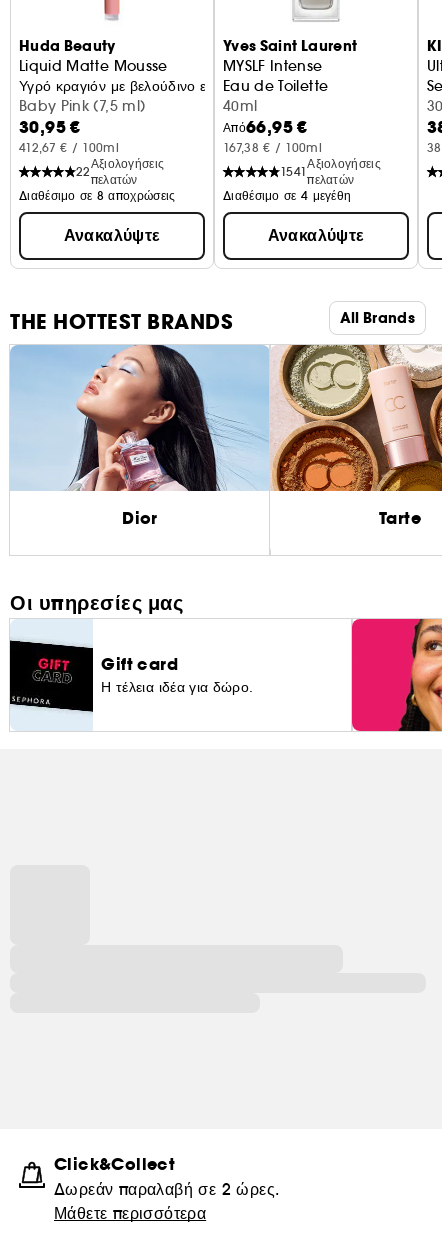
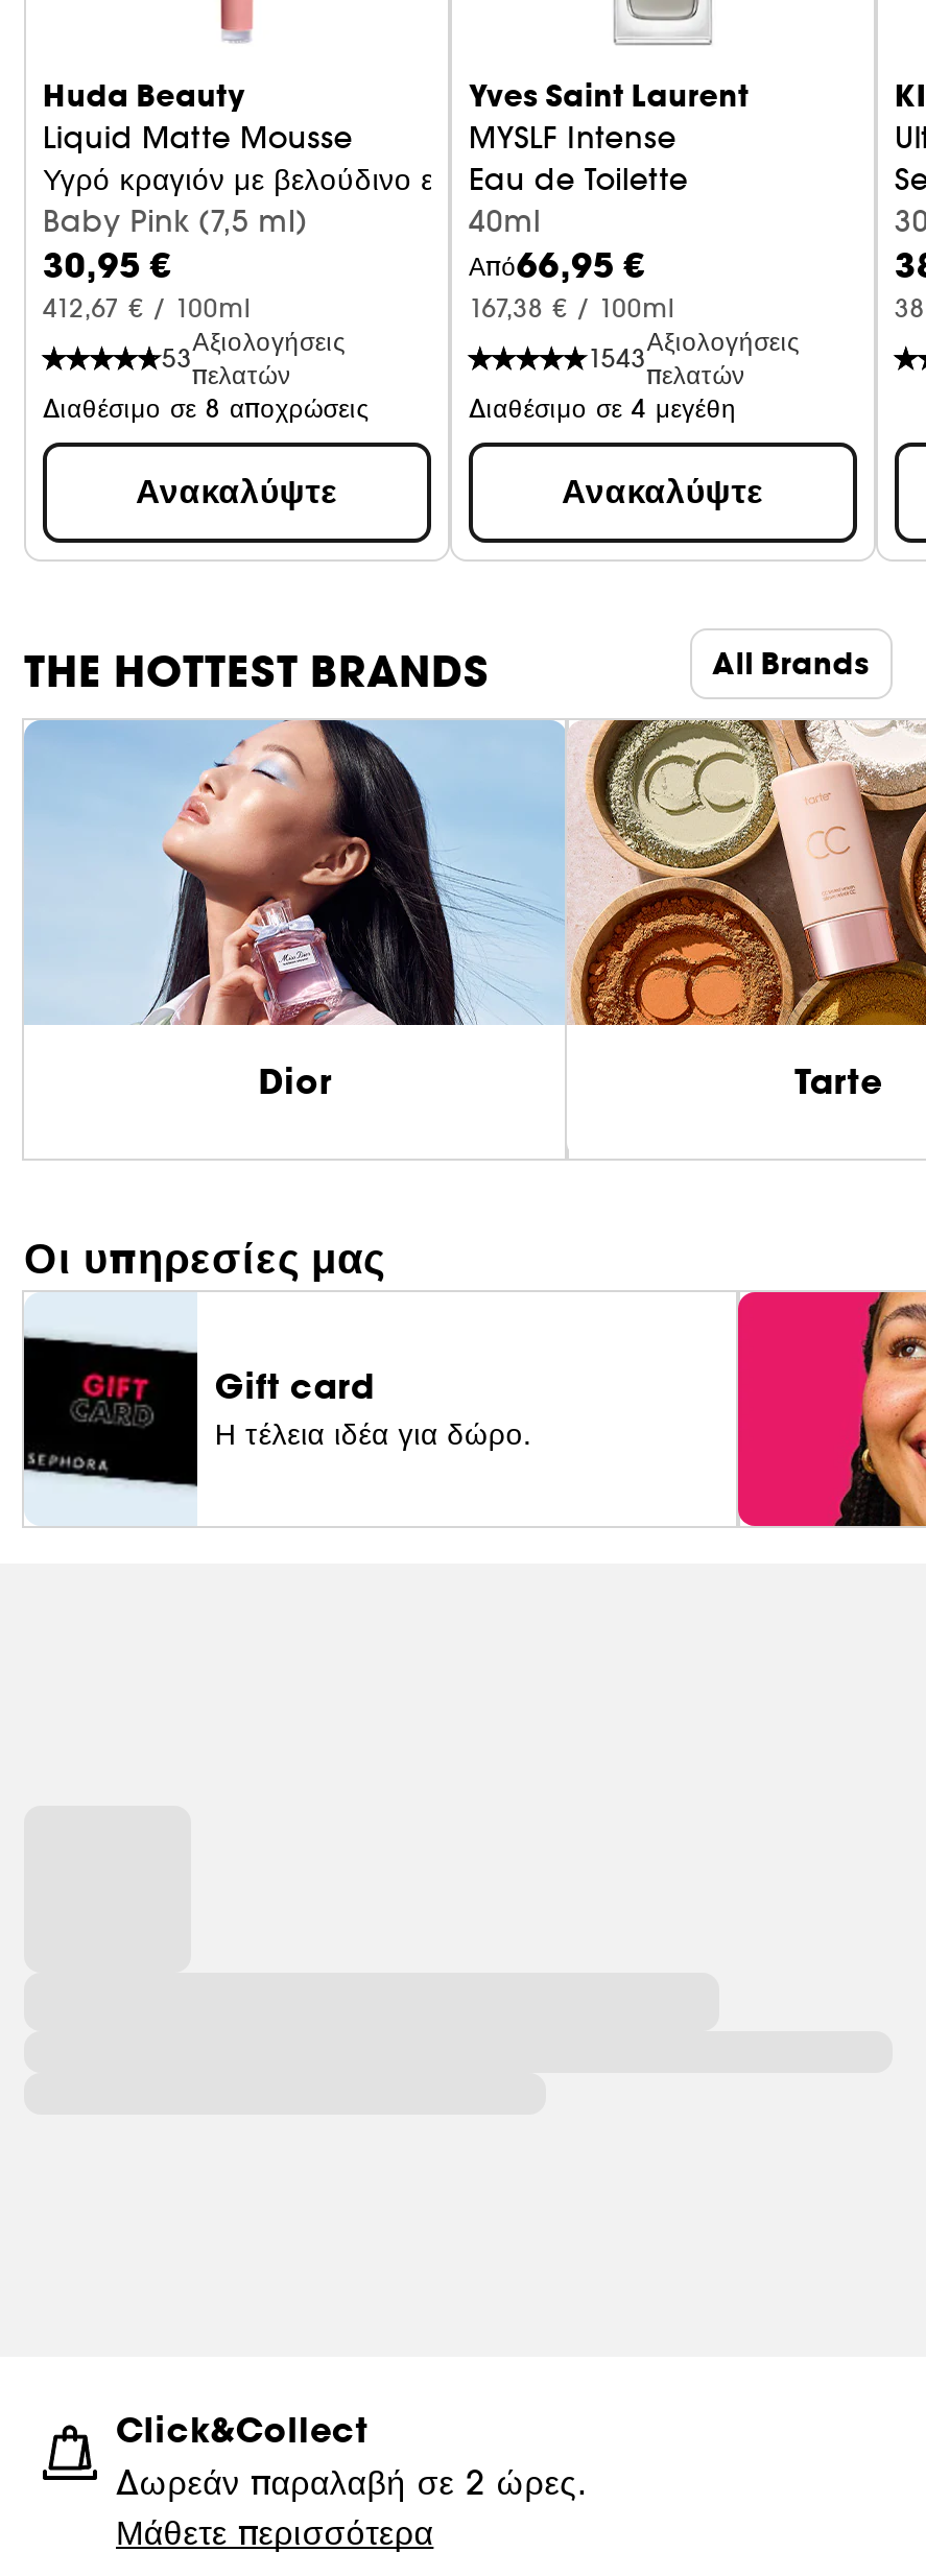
[76,163,91,178] 22 -> [162,341,192,373] 53
[280,163,307,178] 1541 -> [588,341,647,373] 1543

